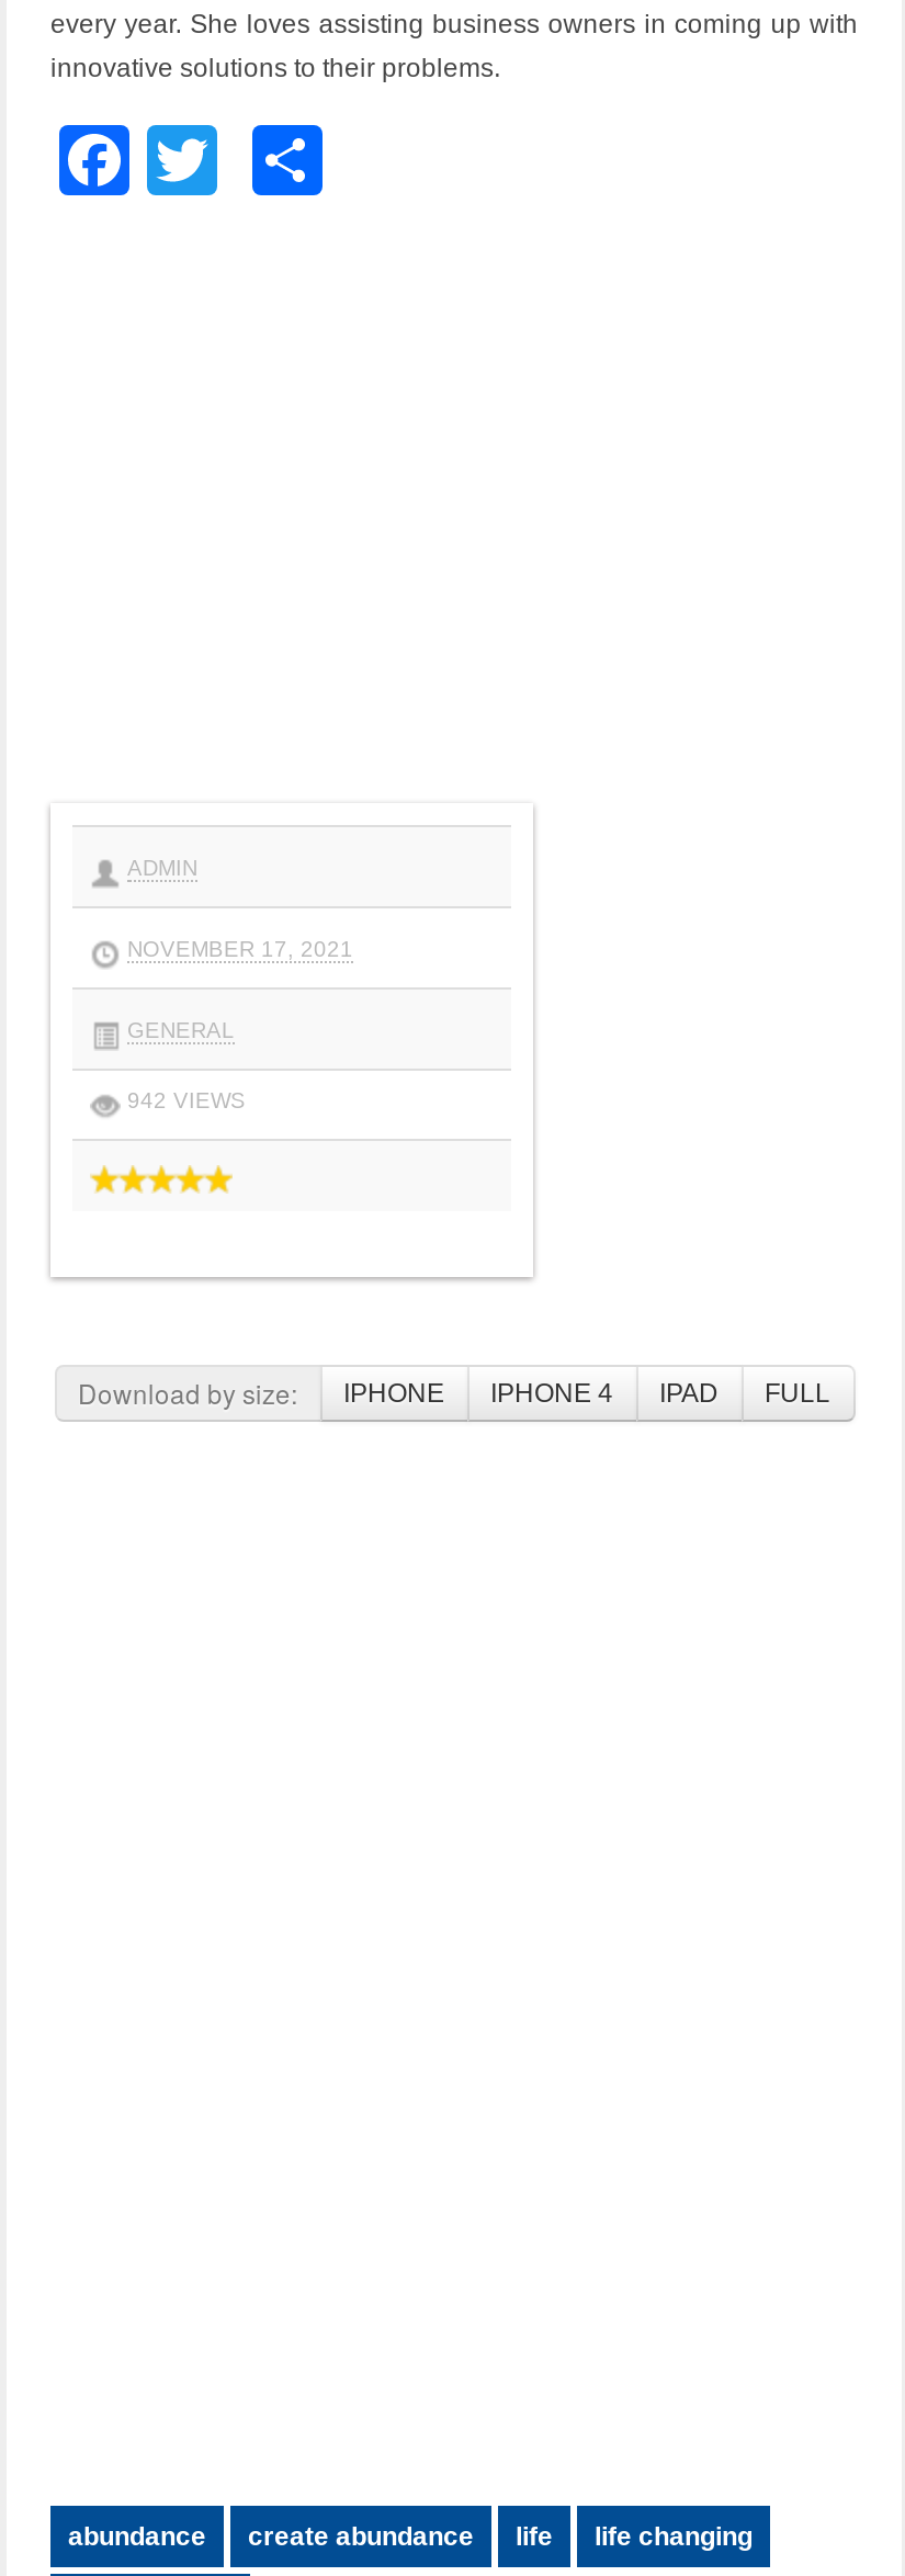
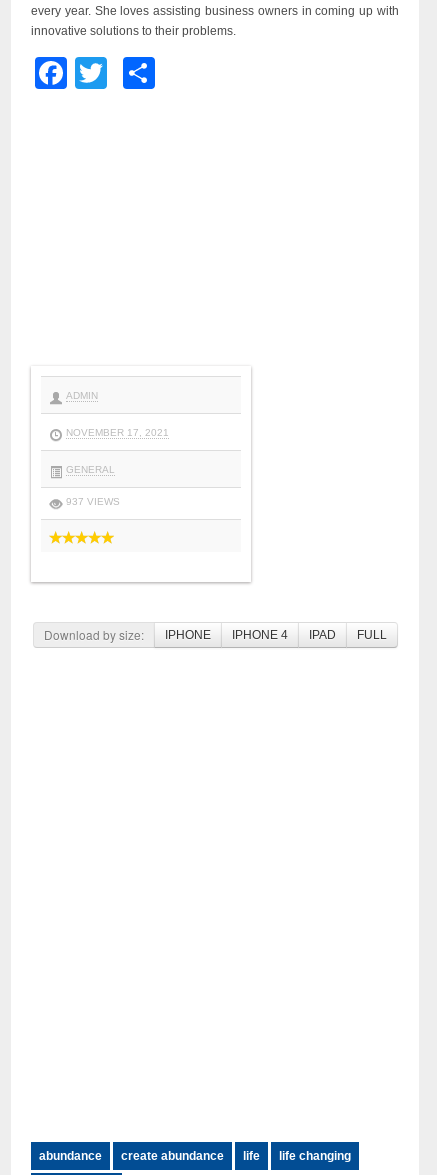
[121,1088,246,1112] 942 VIEWS -> [63,496,120,507] 937 VIEWS

